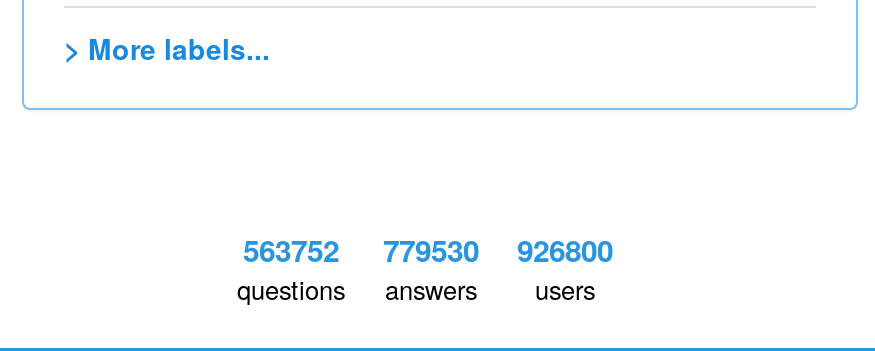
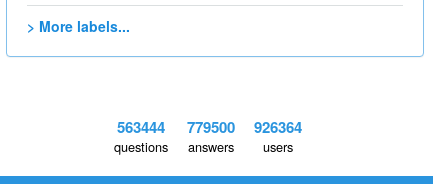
[243,227,339,271] 563752 -> [116,116,164,138] 563444
[383,227,479,271] 779530 -> [186,116,234,138] 779500
[517,227,613,271] 926800 -> [253,116,301,138] 926364

